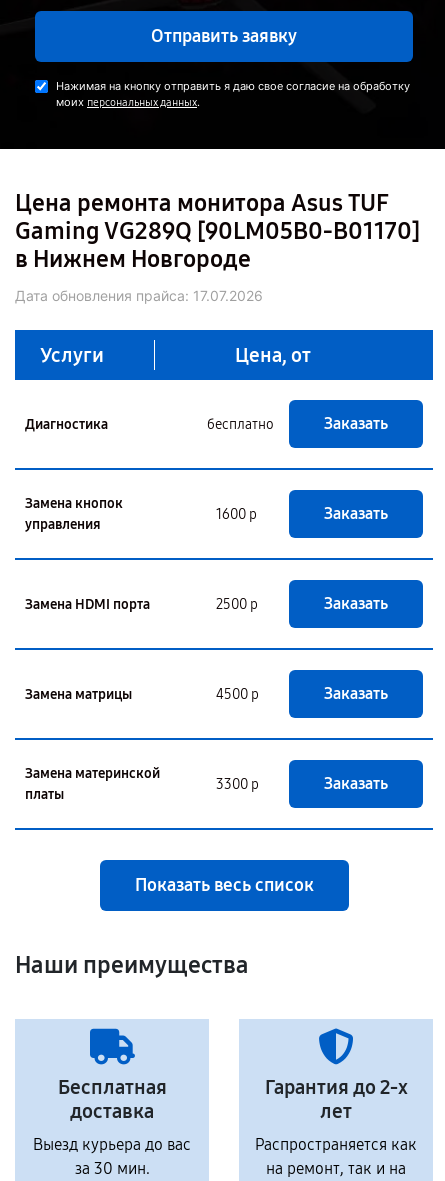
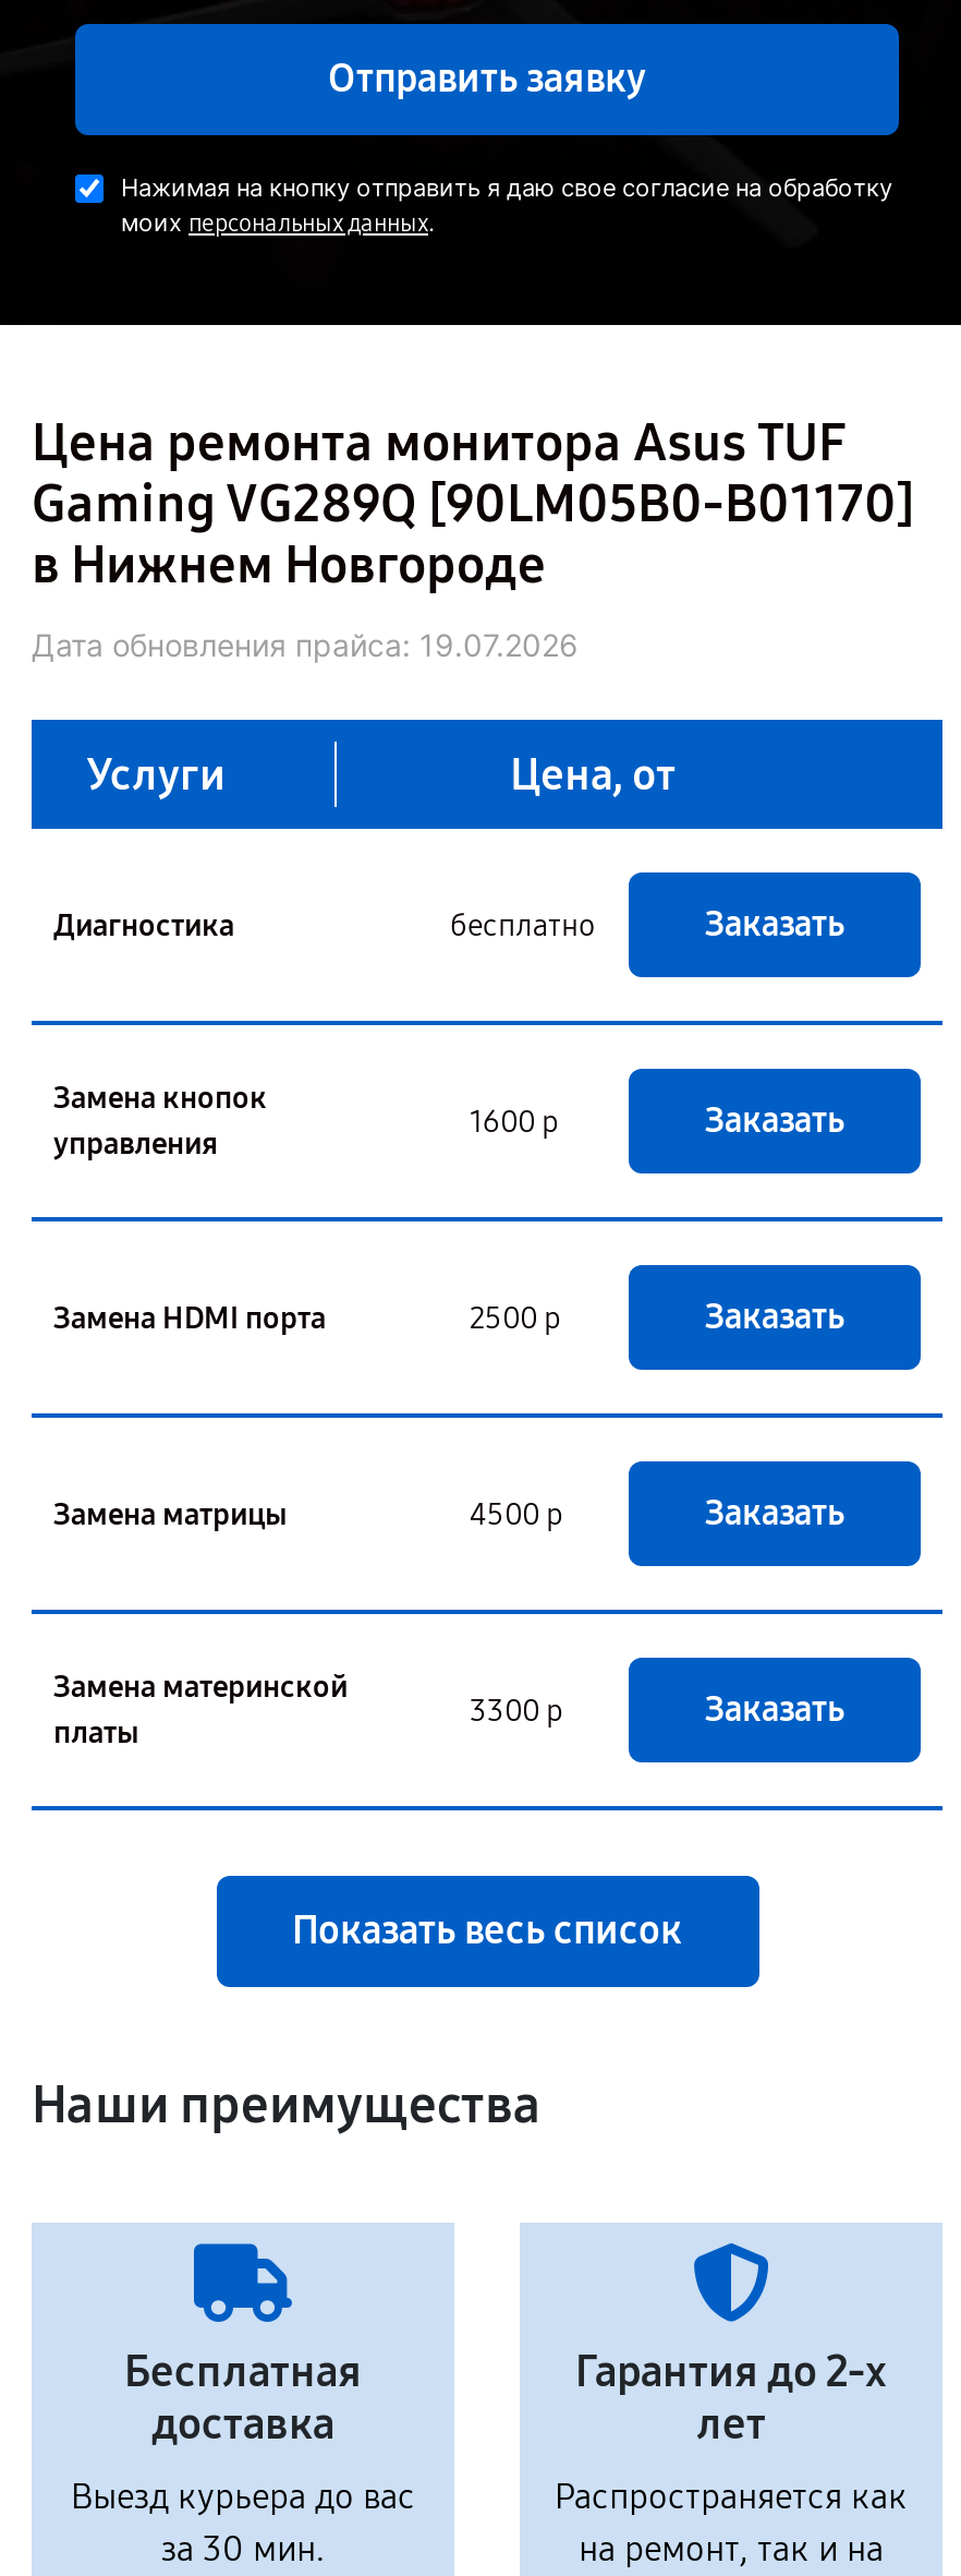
[15,287,263,304] Дата обновления прайса: 17.07.2026 -> [32,626,579,663] Дата обновления прайса: 19.07.2026

